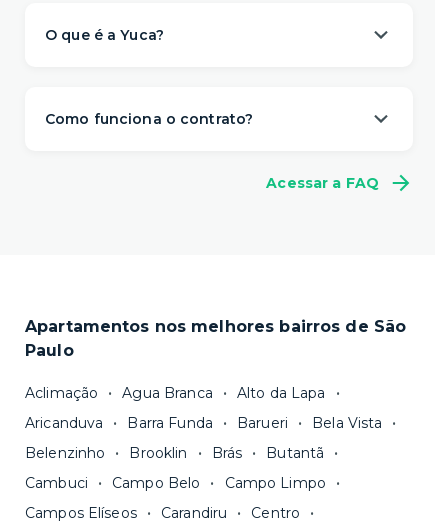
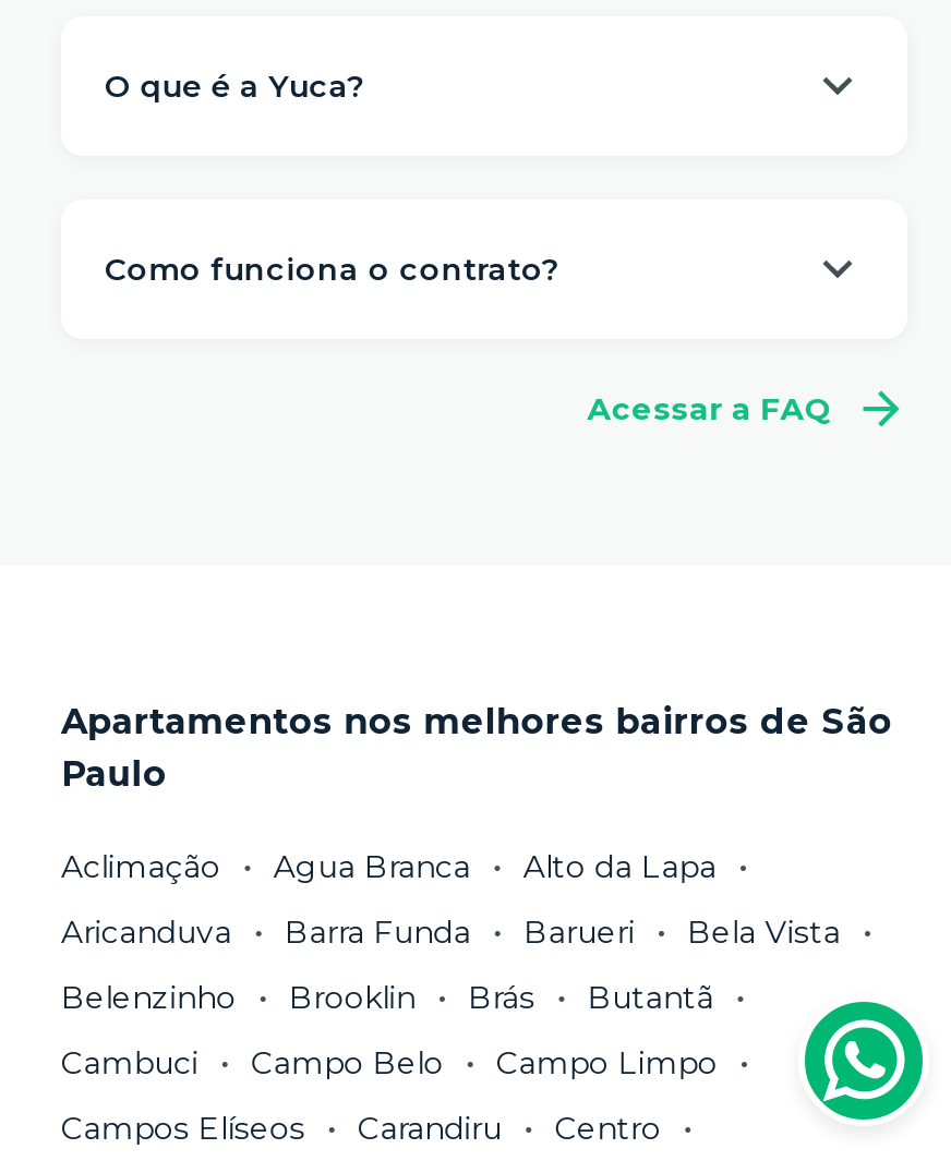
none -> [803,1000,925,1122] [image]

